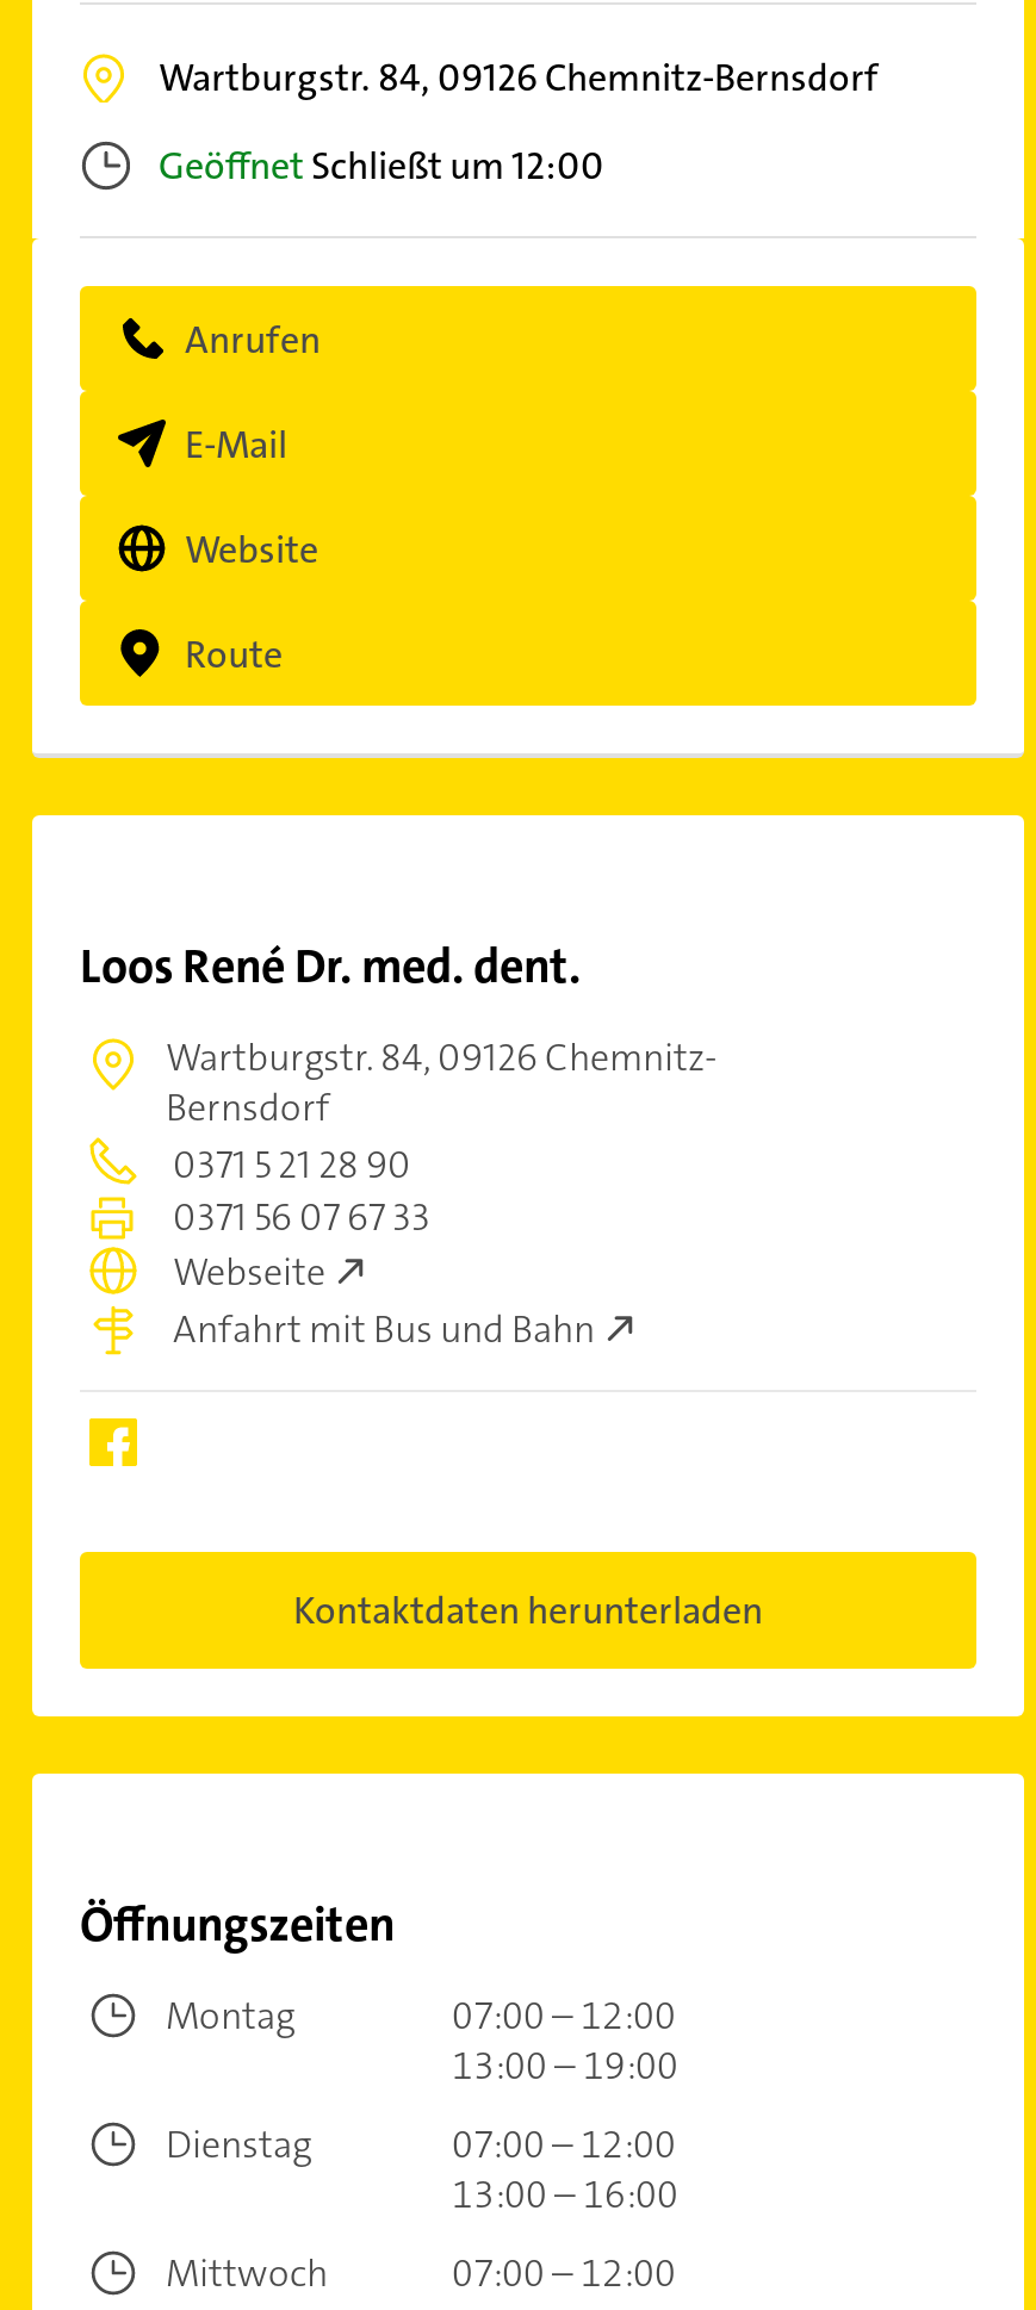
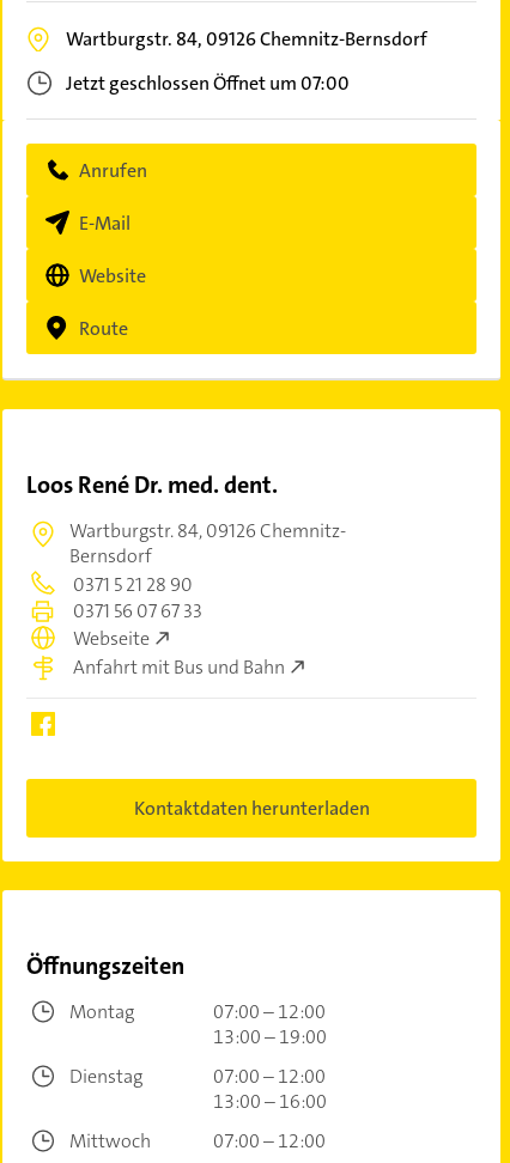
[159,141,604,191] Geöffnet Schließt um 12:00 -> [66,71,350,96] Jetzt geschlossen Öffnet um 07:00

